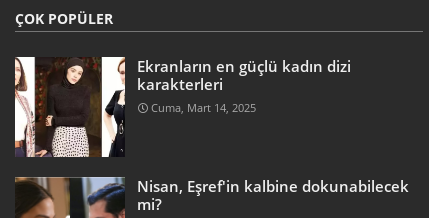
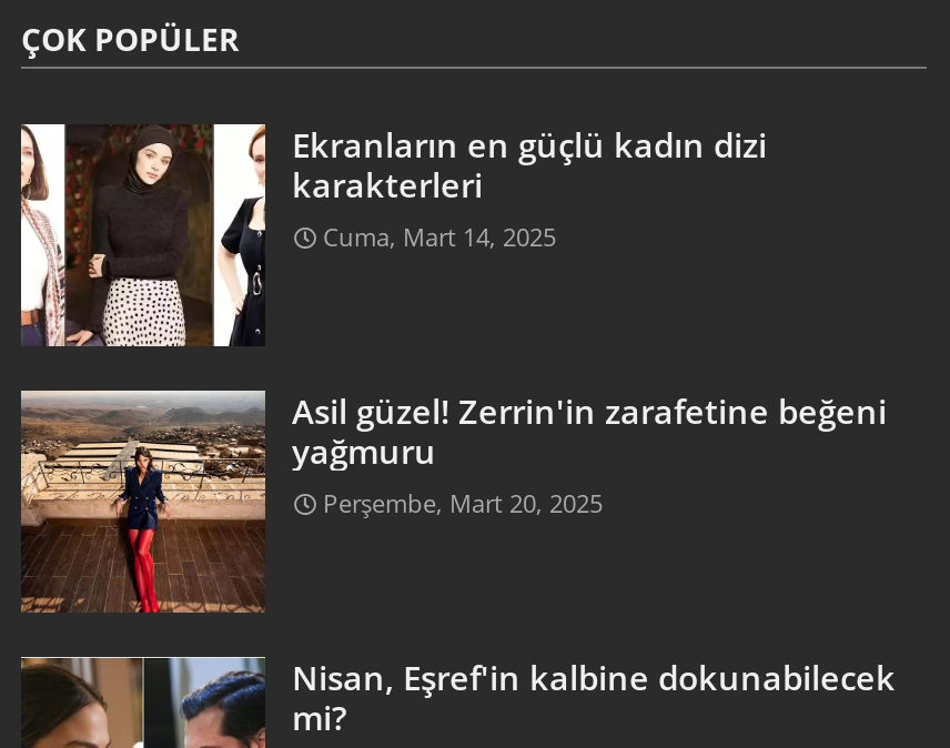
none -> [19,388,887,615] [image] | Asil güzel! Zerrin'in zarafetine beğeni | yağmuru | Perşembe, Mart 20, 2025

